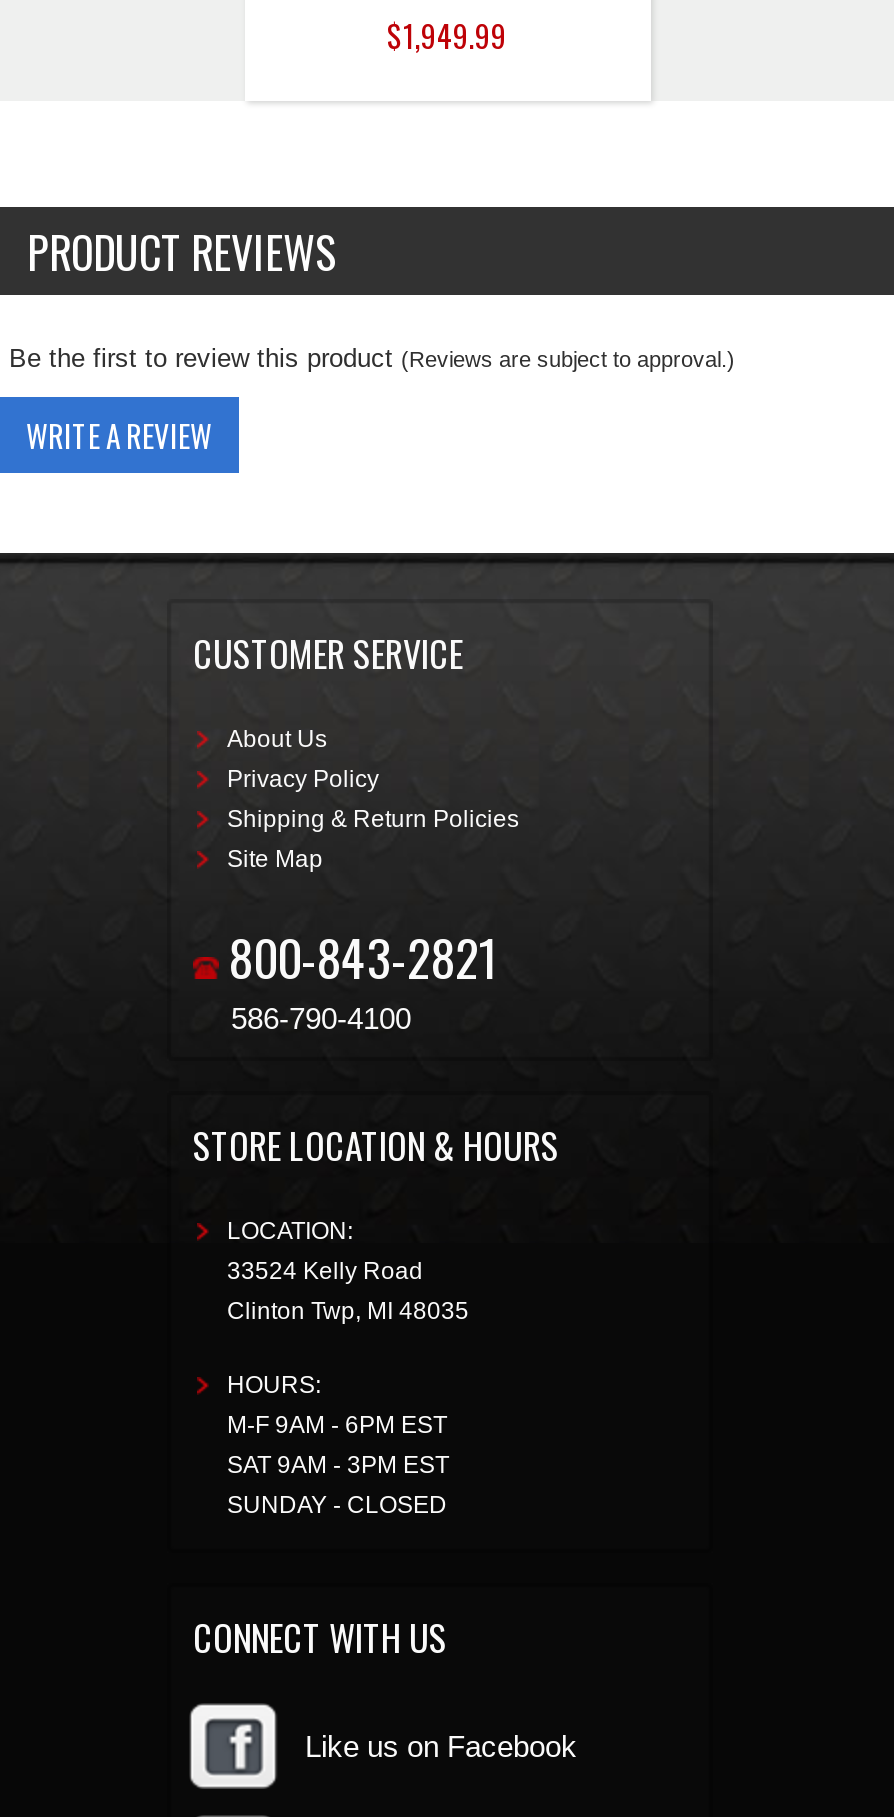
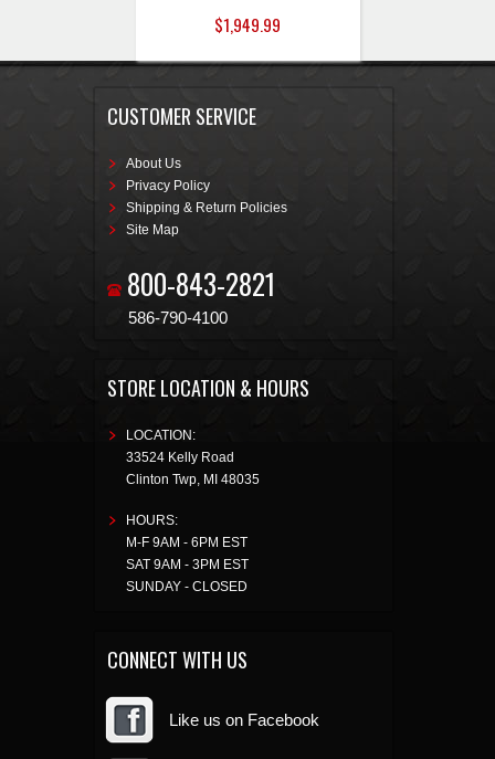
[9,220,735,458] PRODUCT REVIEWS | Be the first to review this product (Reviews are subject to approval.) | WRITE A REVIEW -> none

